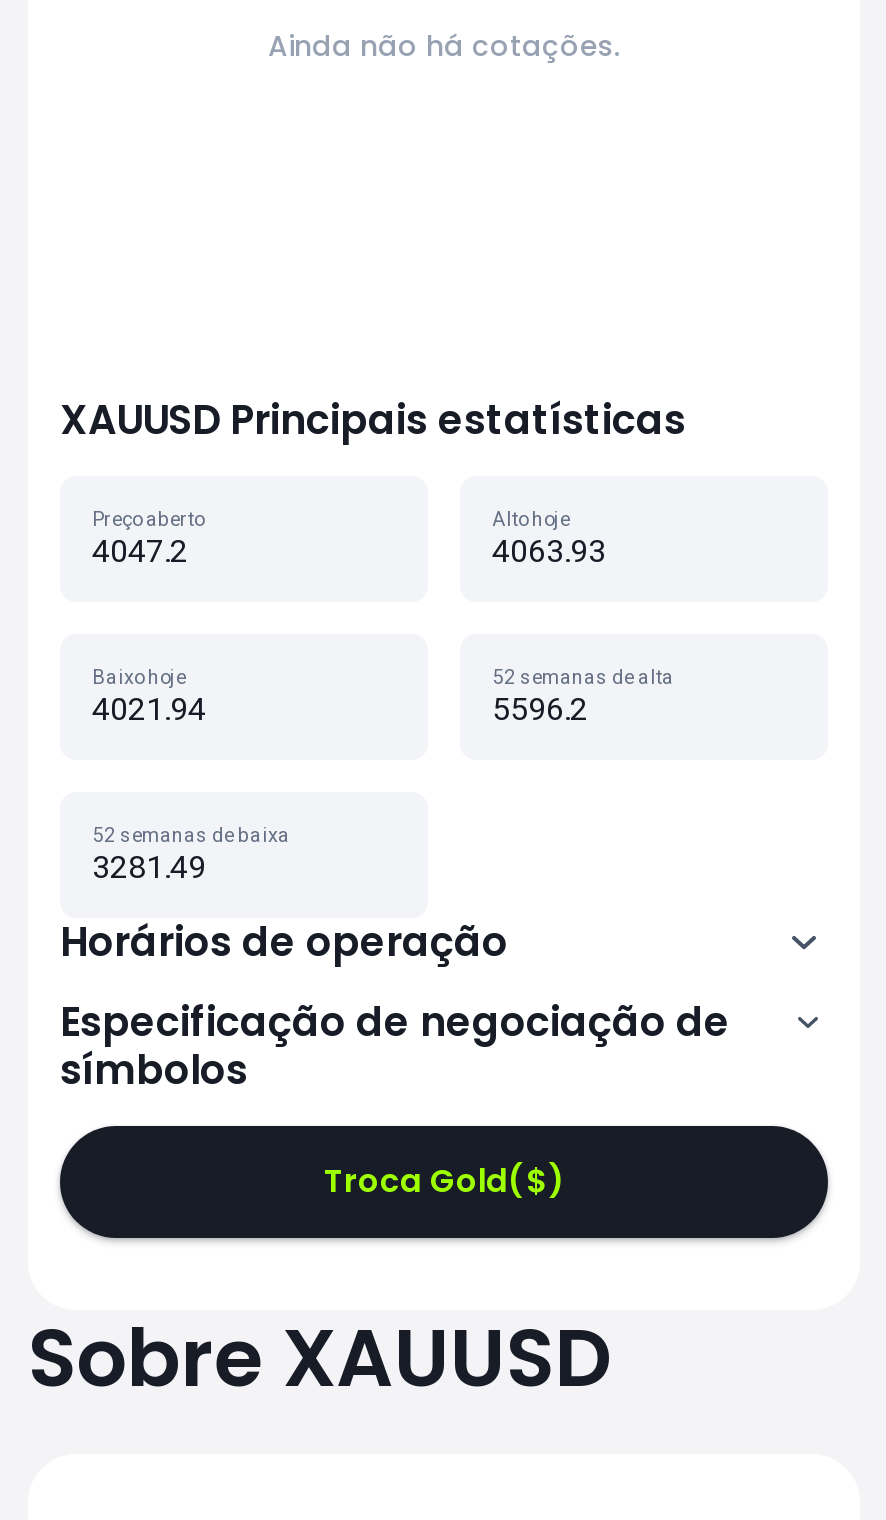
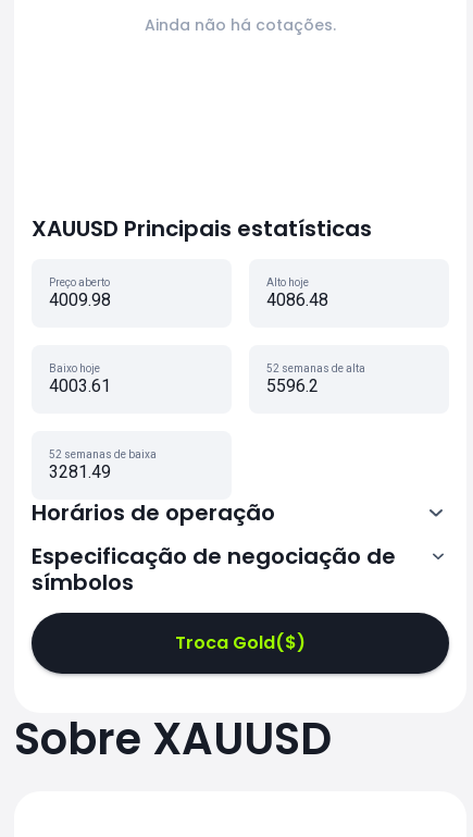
[92,532,188,570] 4047.2 -> [49,290,111,310] 4009.98
[492,532,606,570] 4063.93 -> [266,290,328,310] 4086.48
[92,690,206,728] 4021.94 -> [49,376,111,396] 4003.61

